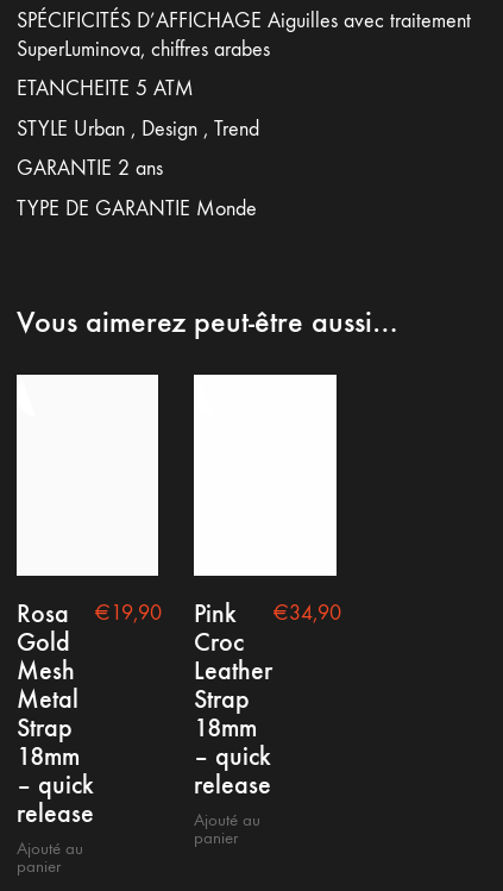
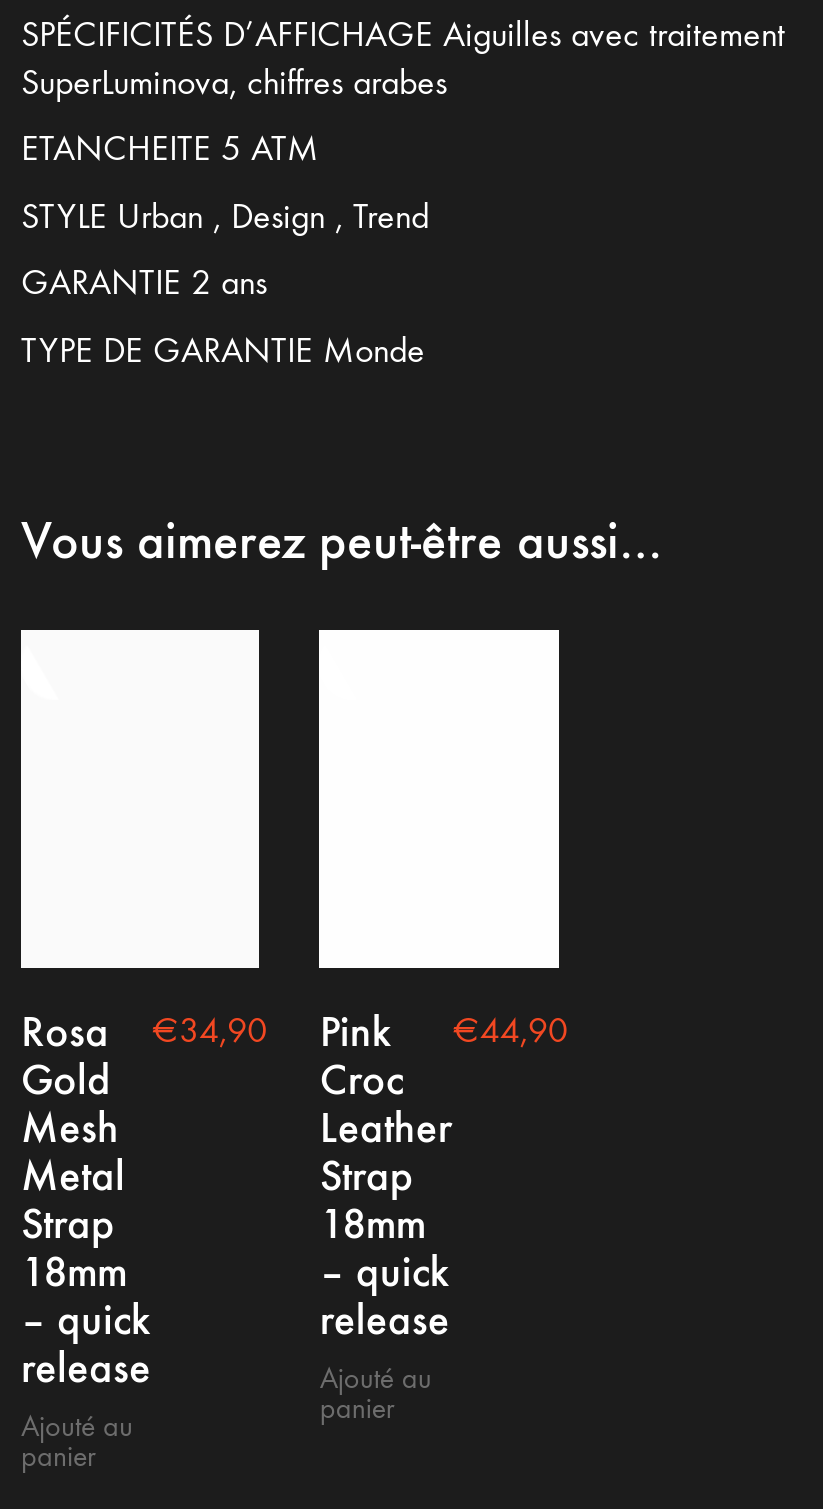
[94,600,162,625] €19,90 -> [151,1009,267,1051] €34,90
[273,600,342,625] €34,90 -> [452,1009,568,1051] €44,90

